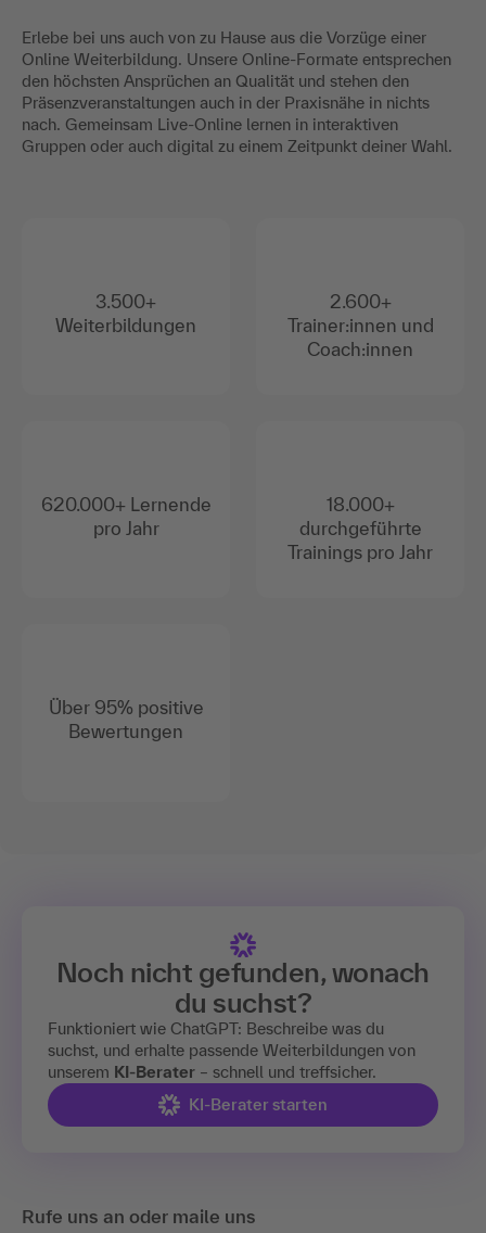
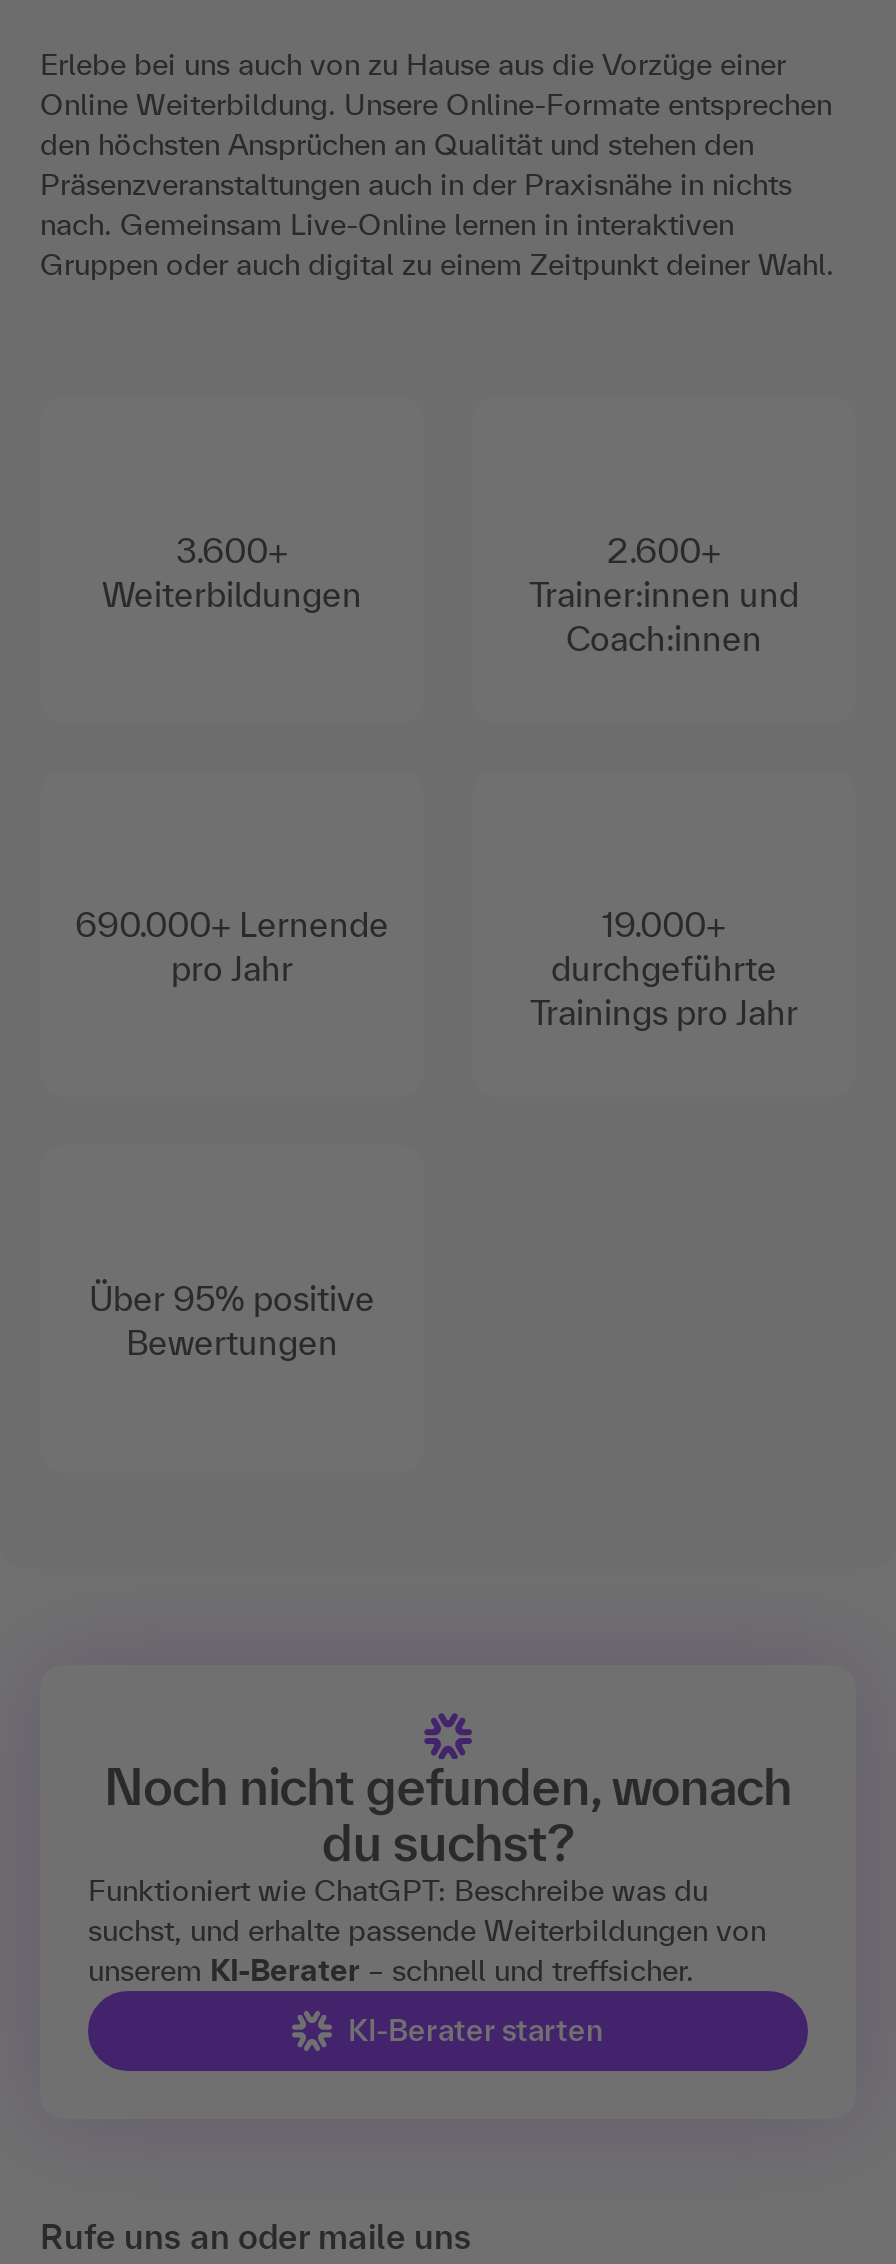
[95,291,156,312] 3.500+ -> [176,531,288,569] 3.600+
[41,494,211,515] 620.000+ Lernende -> [75,906,389,944] 690.000+ Lernende
[326,494,394,515] 18.000+ -> [602,906,726,944] 19.000+

